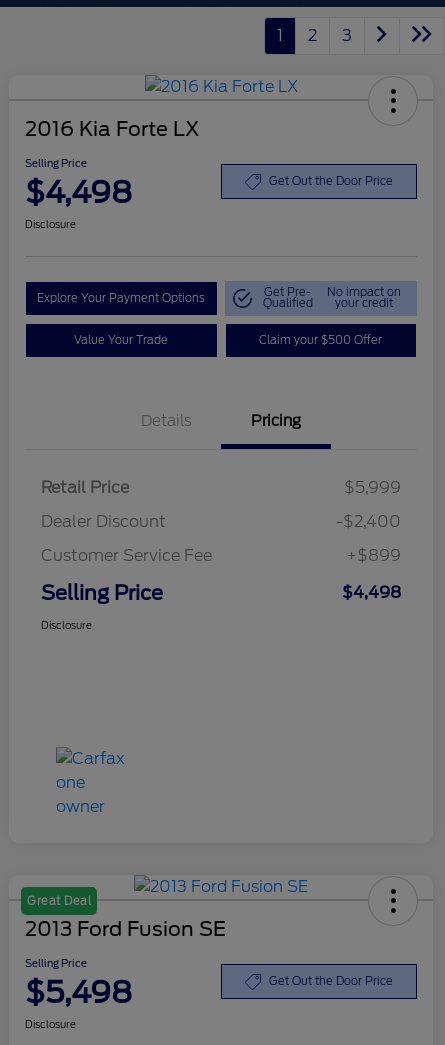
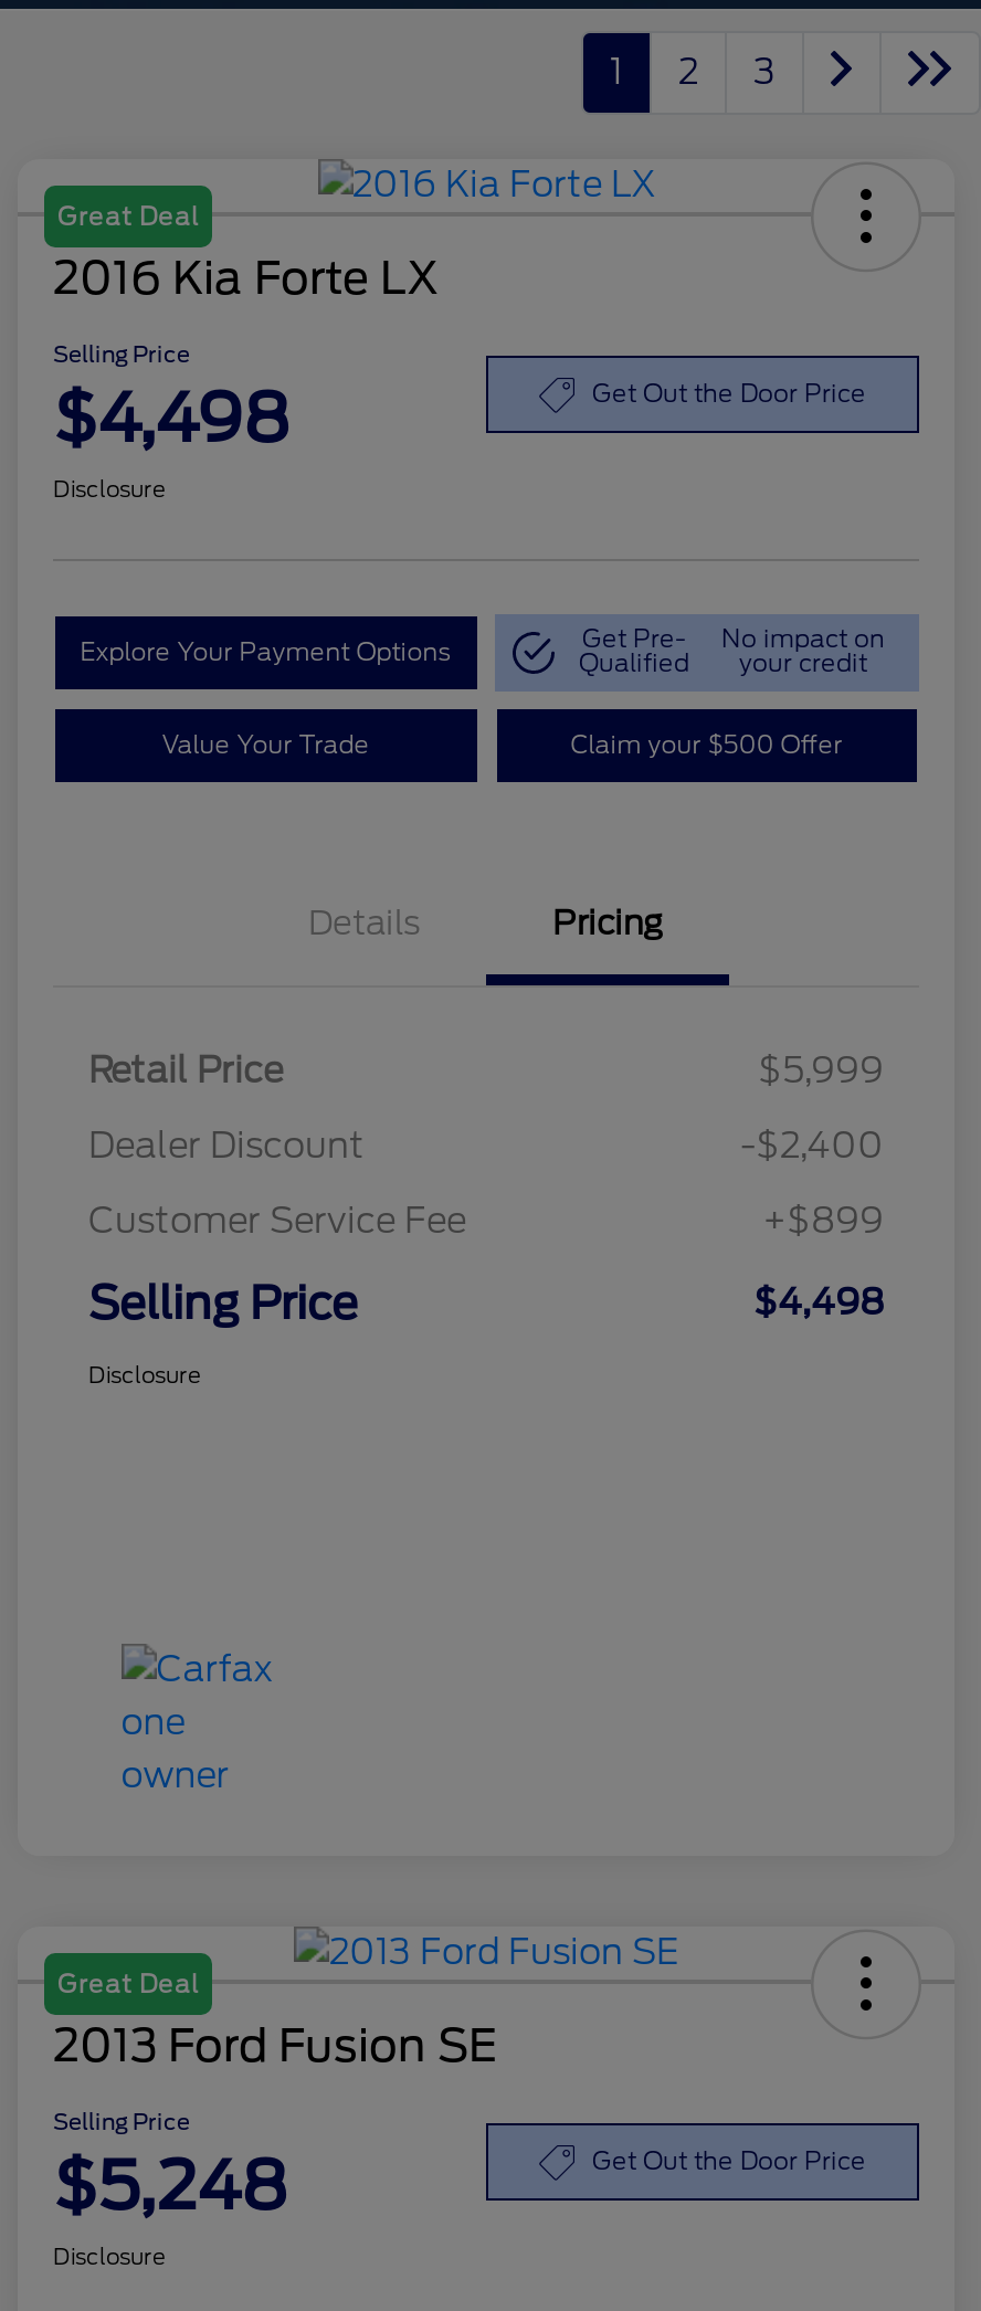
none -> [57,201,199,232] Great Deal
[25,974,132,1010] $5,498 -> [53,2145,287,2224] $5,248

